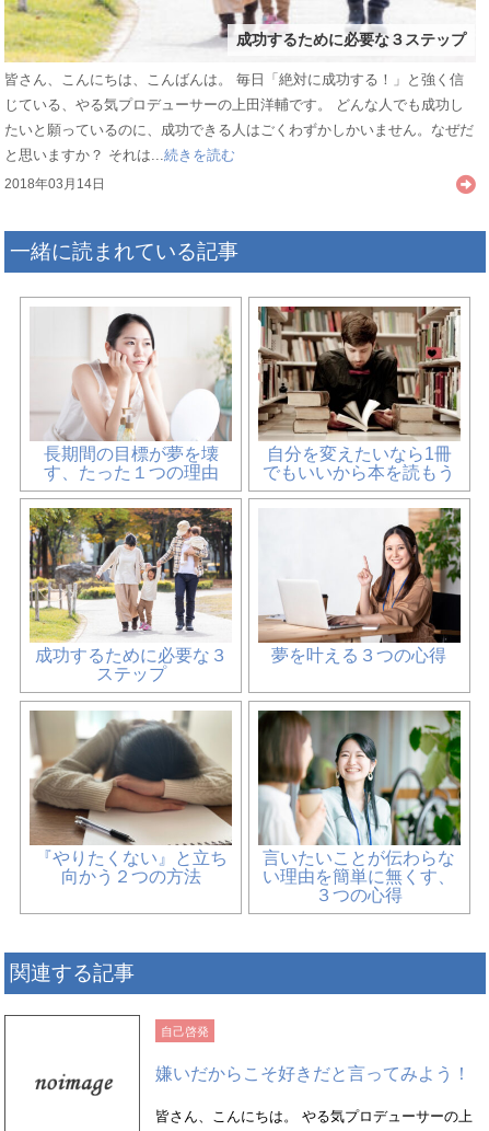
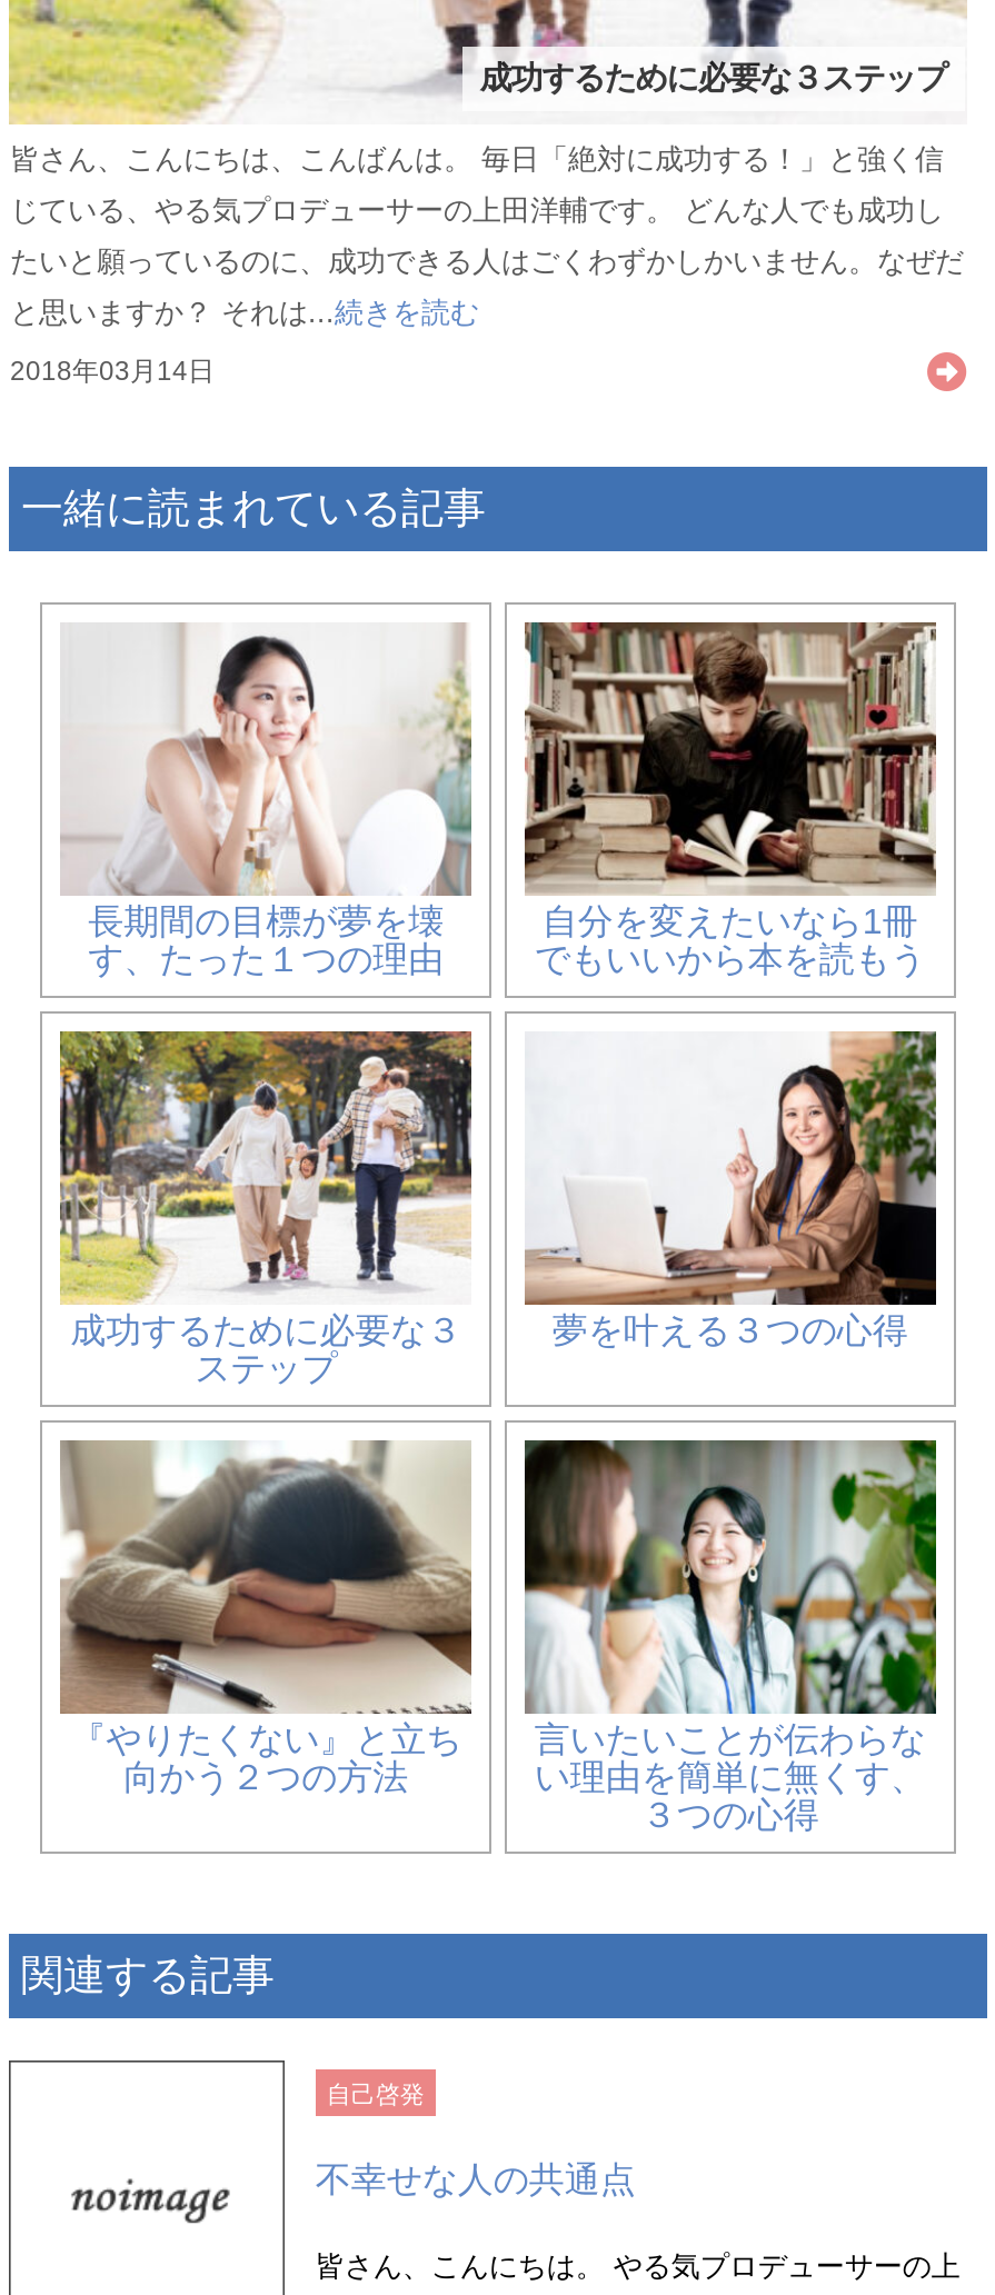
[155,1064,470,1083] 嫌いだからこそ好きだと言ってみよう！ -> [316,2161,636,2199] 不幸せな人の共通点

